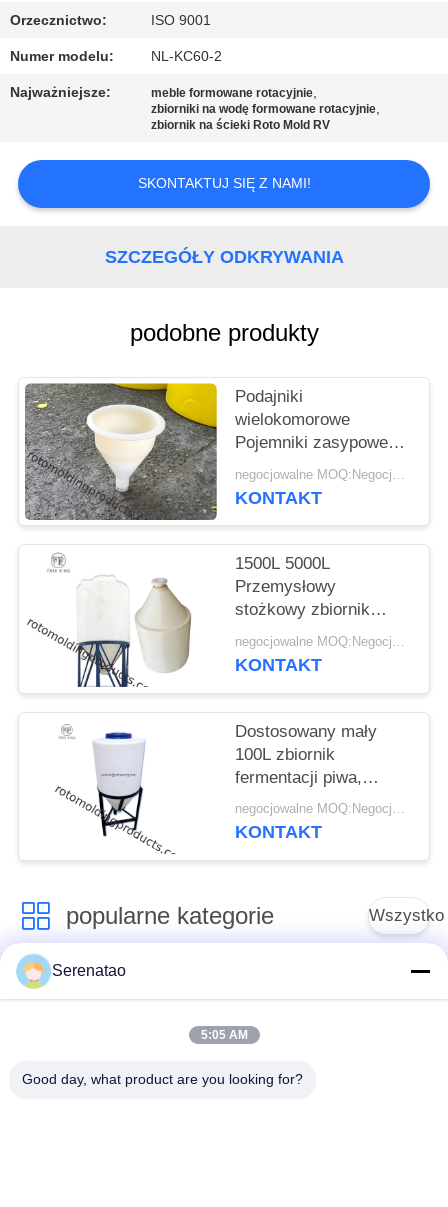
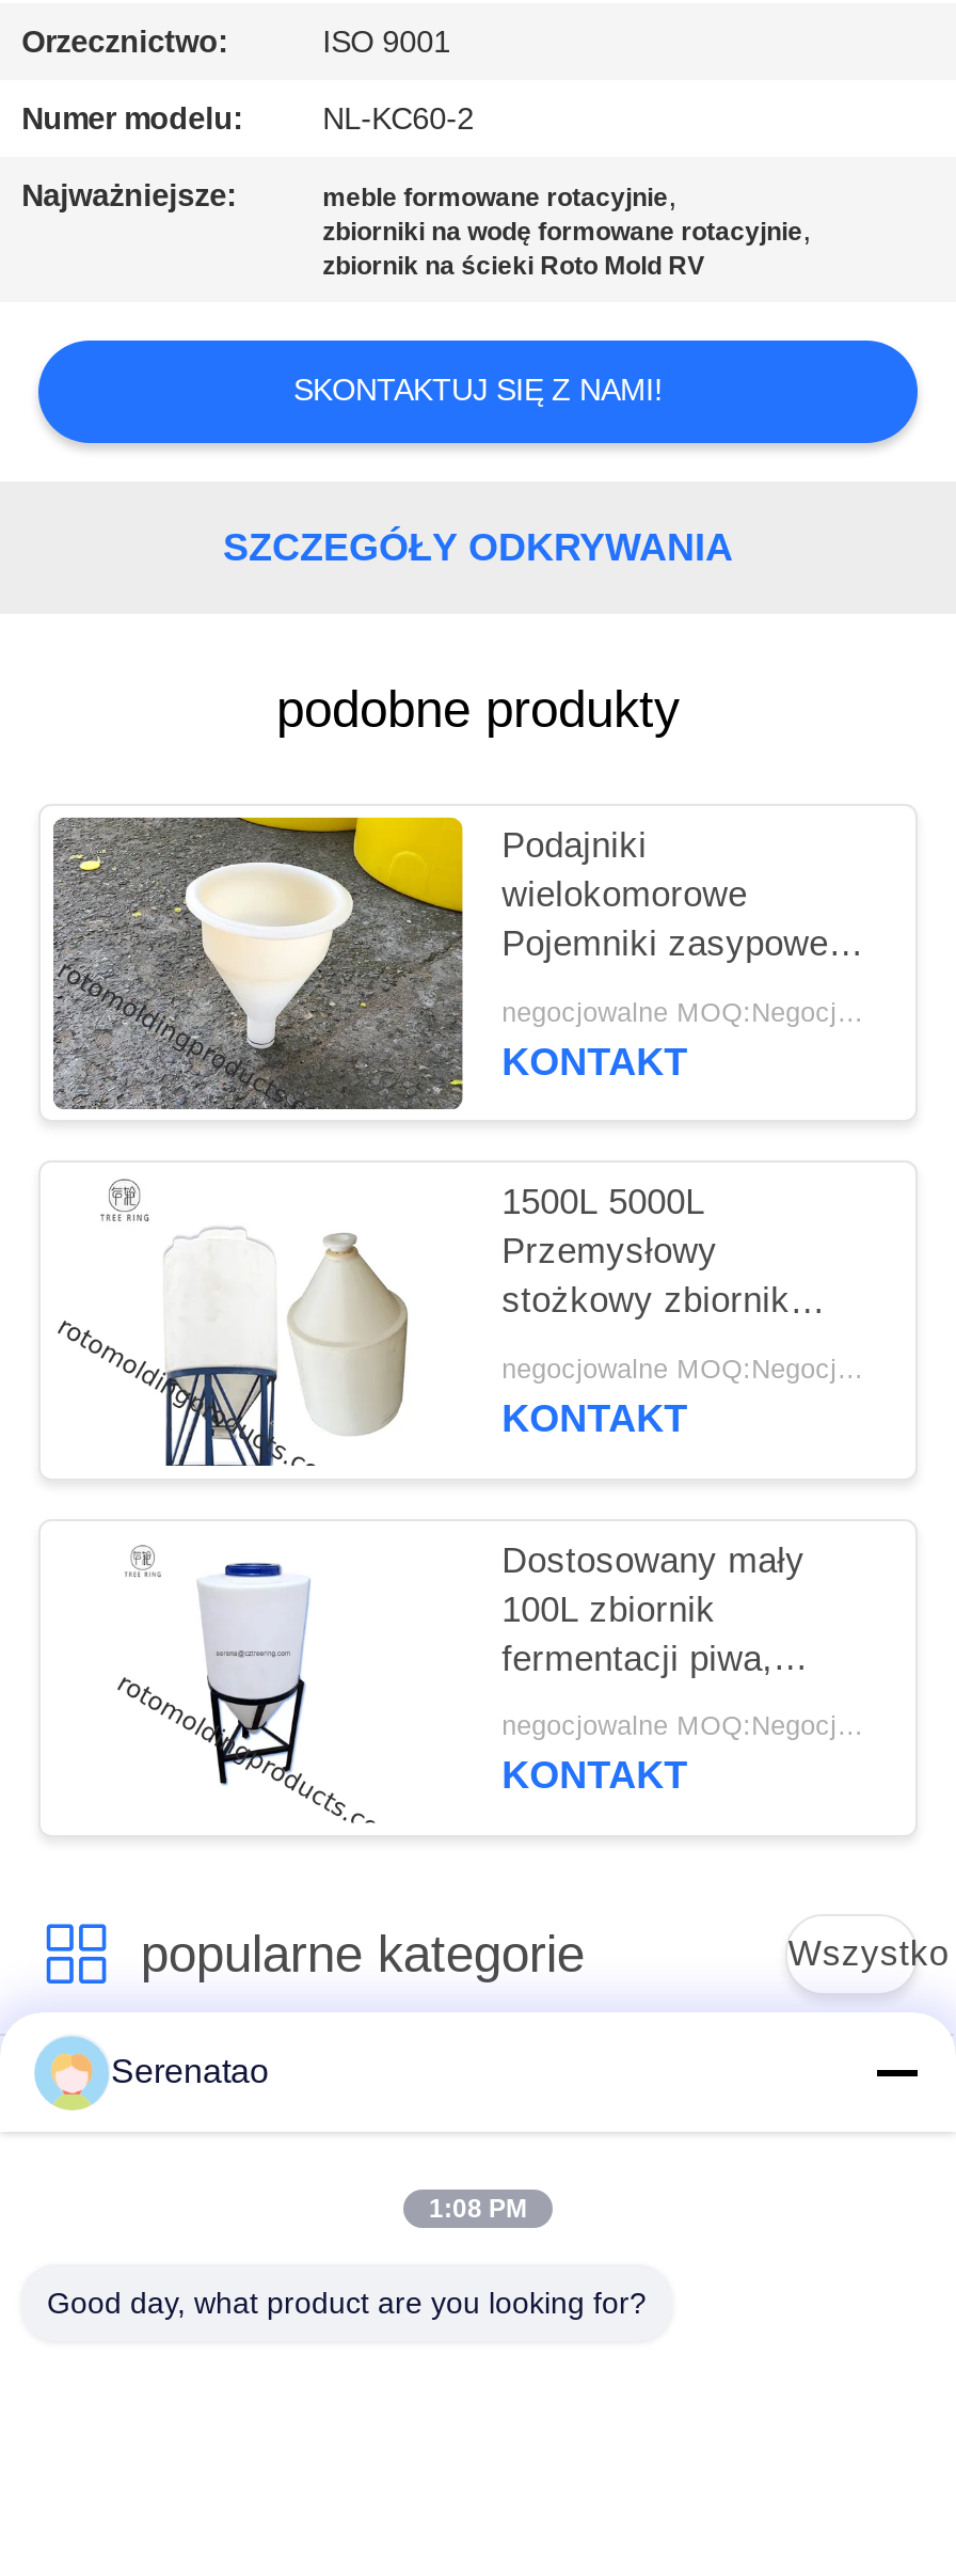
[200,1028,247,1042] 5:05 AM -> [429,2194,527,2224] 1:08 PM

